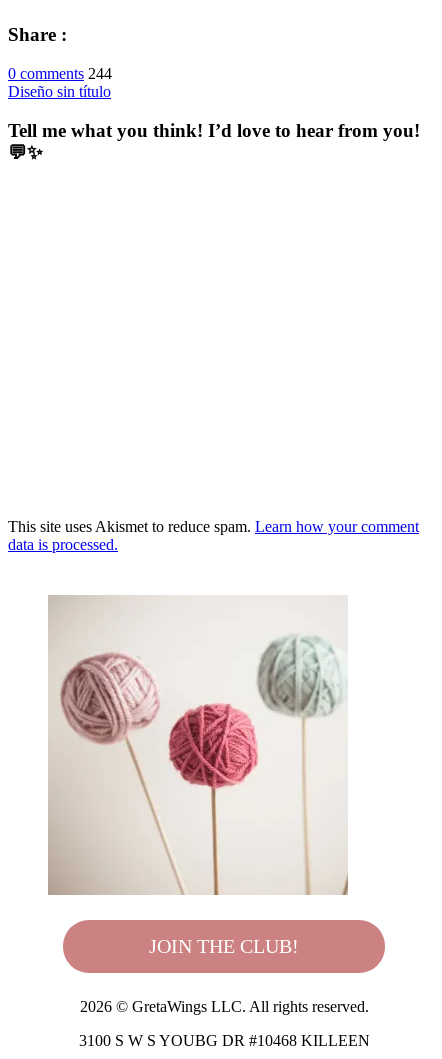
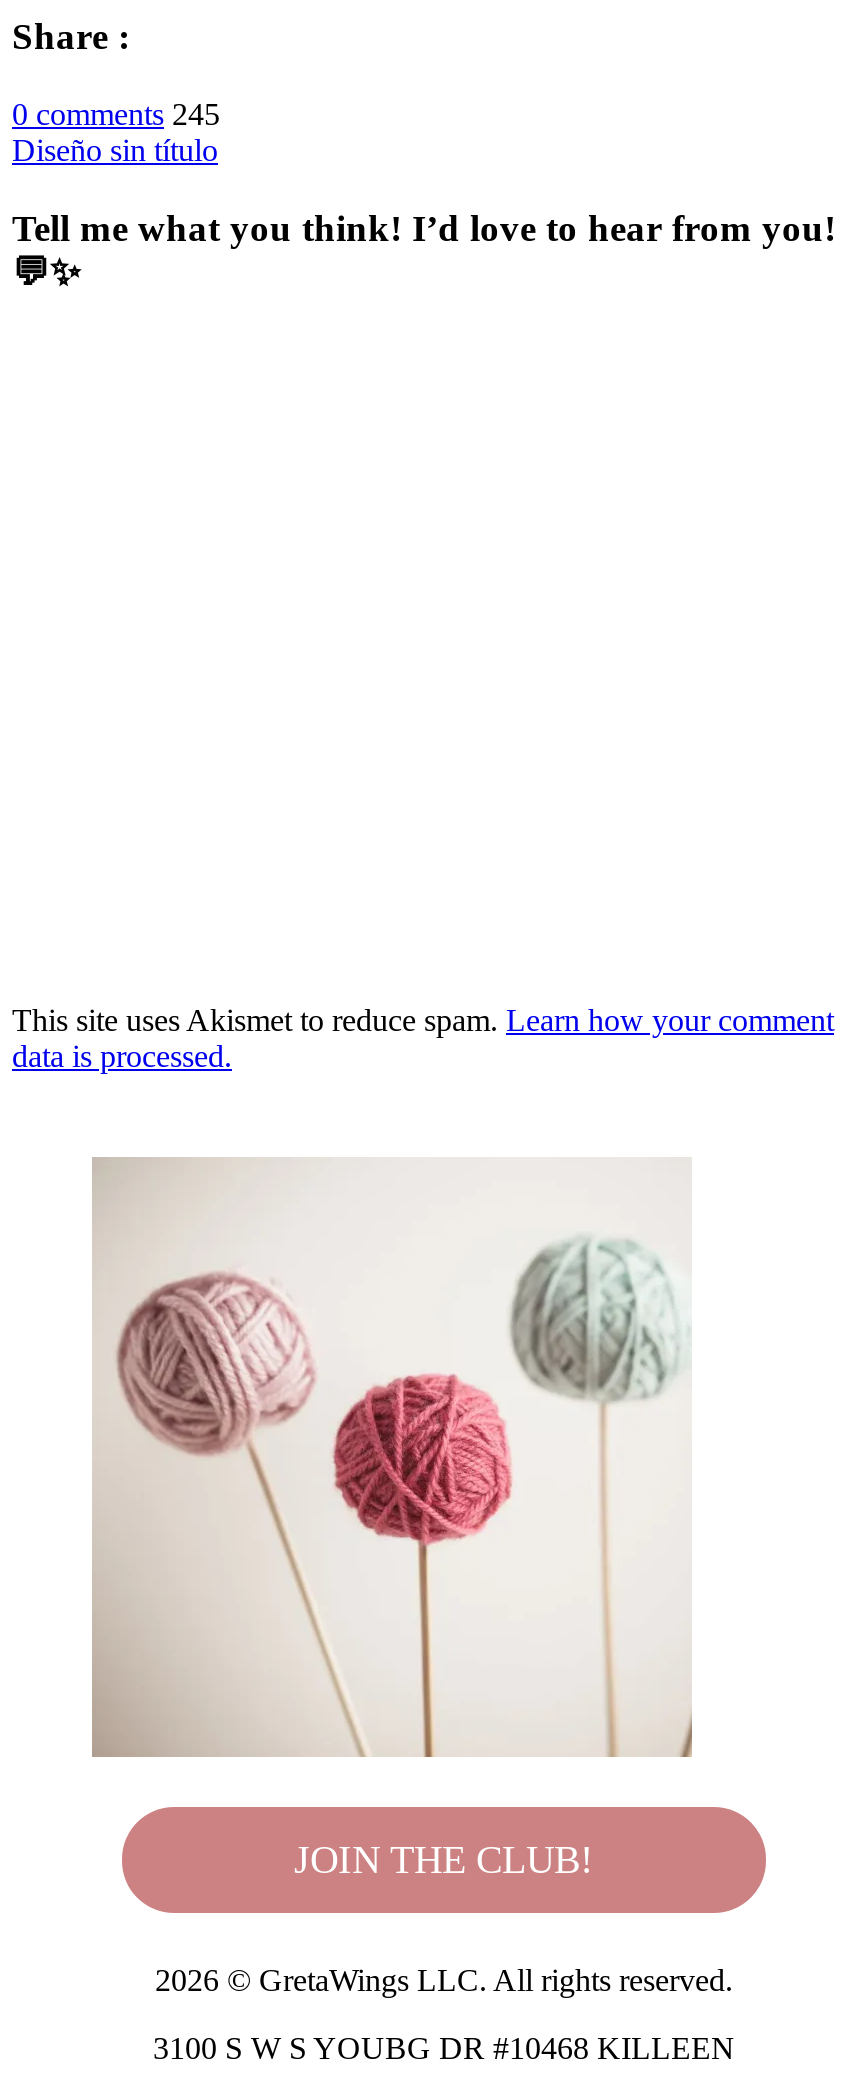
[8,65,112,82] 0 comments 244 -> [12,97,220,131] 0 comments 245

